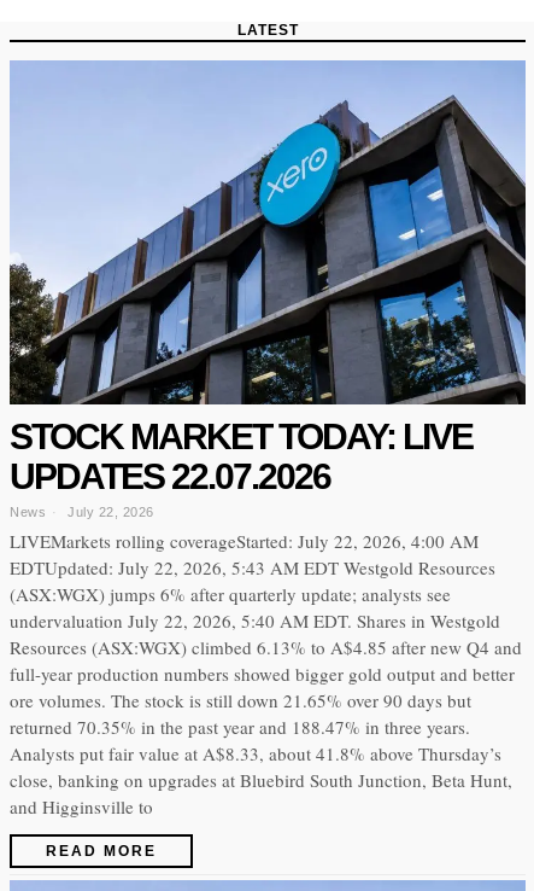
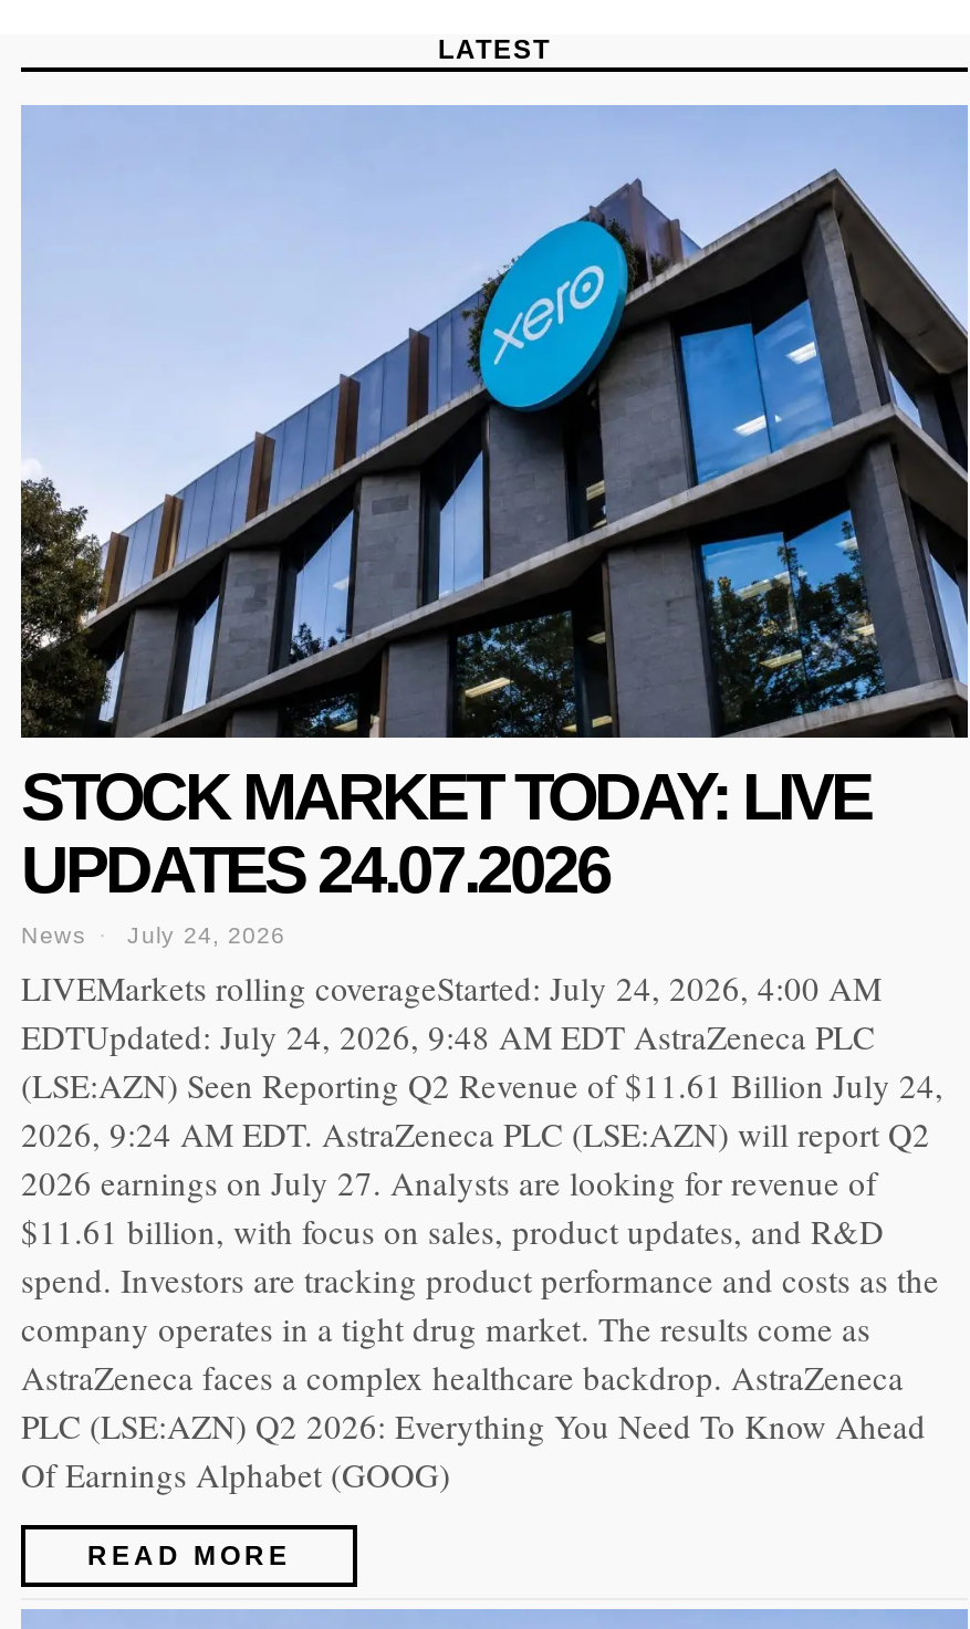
[10,456,330,496] UPDATES 22.07.2026 -> [21,832,609,905] UPDATES 24.07.2026
[10,505,522,819] July 22, 2026 | LIVEMarkets rolling coverageStarted: July 22, 2026, 4:00 AM | EDTUpdated: July 22, 2026, 5:43 AM EDT Westgold Resources | (ASX:WGX) jumps 6% after quarterly update; analysts see | undervaluation July 22, 2026, 5:40 AM EDT. Shares in Westgold | Resources (ASX:WGX) climbed 6.13% to A$4.85 after new Q4 and | full-year production numbers showed bigger gold output and better | ore volumes. The stock is still down 21.65% over 90 days but | returned 70.35% in the past year and 188.47% in three years. | Analysts put fair value at A$8.33, about 41.8% above Thursday’s | close, banking on upgrades at Bluebird South Junction, Beta Hunt, | and Higginsville to -> [21,921,943,1496] July 24, 2026 | LIVEMarkets rolling coverageStarted: July 24, 2026, 4:00 AM | EDTUpdated: July 24, 2026, 9:48 AM EDT AstraZeneca PLC | (LSE:AZN) Seen Reporting Q2 Revenue of $11.61 Billion July 24, | 2026, 9:24 AM EDT. AstraZeneca PLC (LSE:AZN) will report Q2 | 2026 earnings on July 27. Analysts are looking for revenue of | $11.61 billion, with focus on sales, product updates, and R&D | spend. Investors are tracking product performance and costs as the | company operates in a tight drug market. The results come as | AstraZeneca faces a complex healthcare backdrop. AstraZeneca | PLC (LSE:AZN) Q2 2026: Everything You Need To Know Ahead | Of Earnings Alphabet (GOOG)

